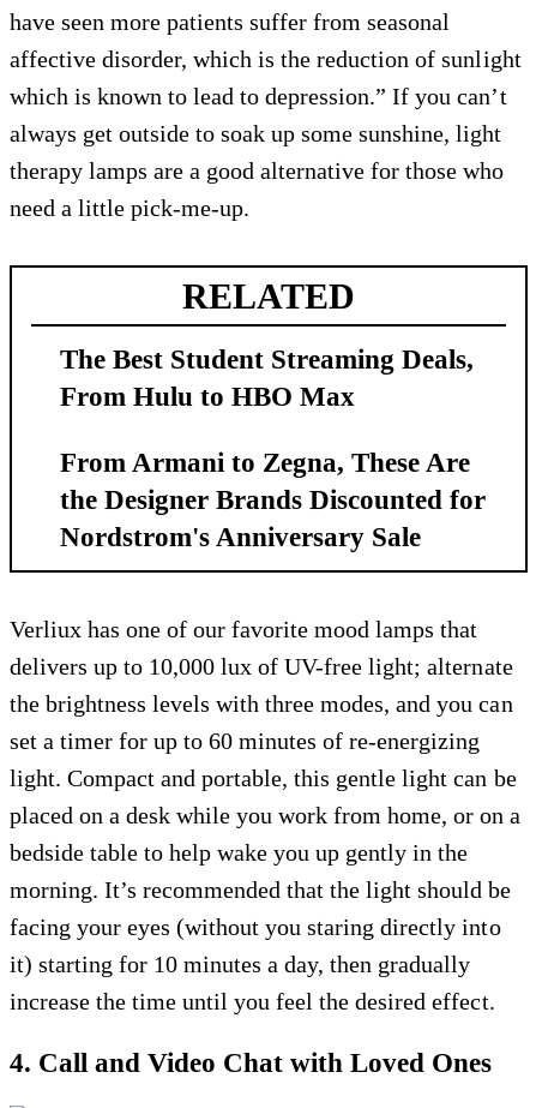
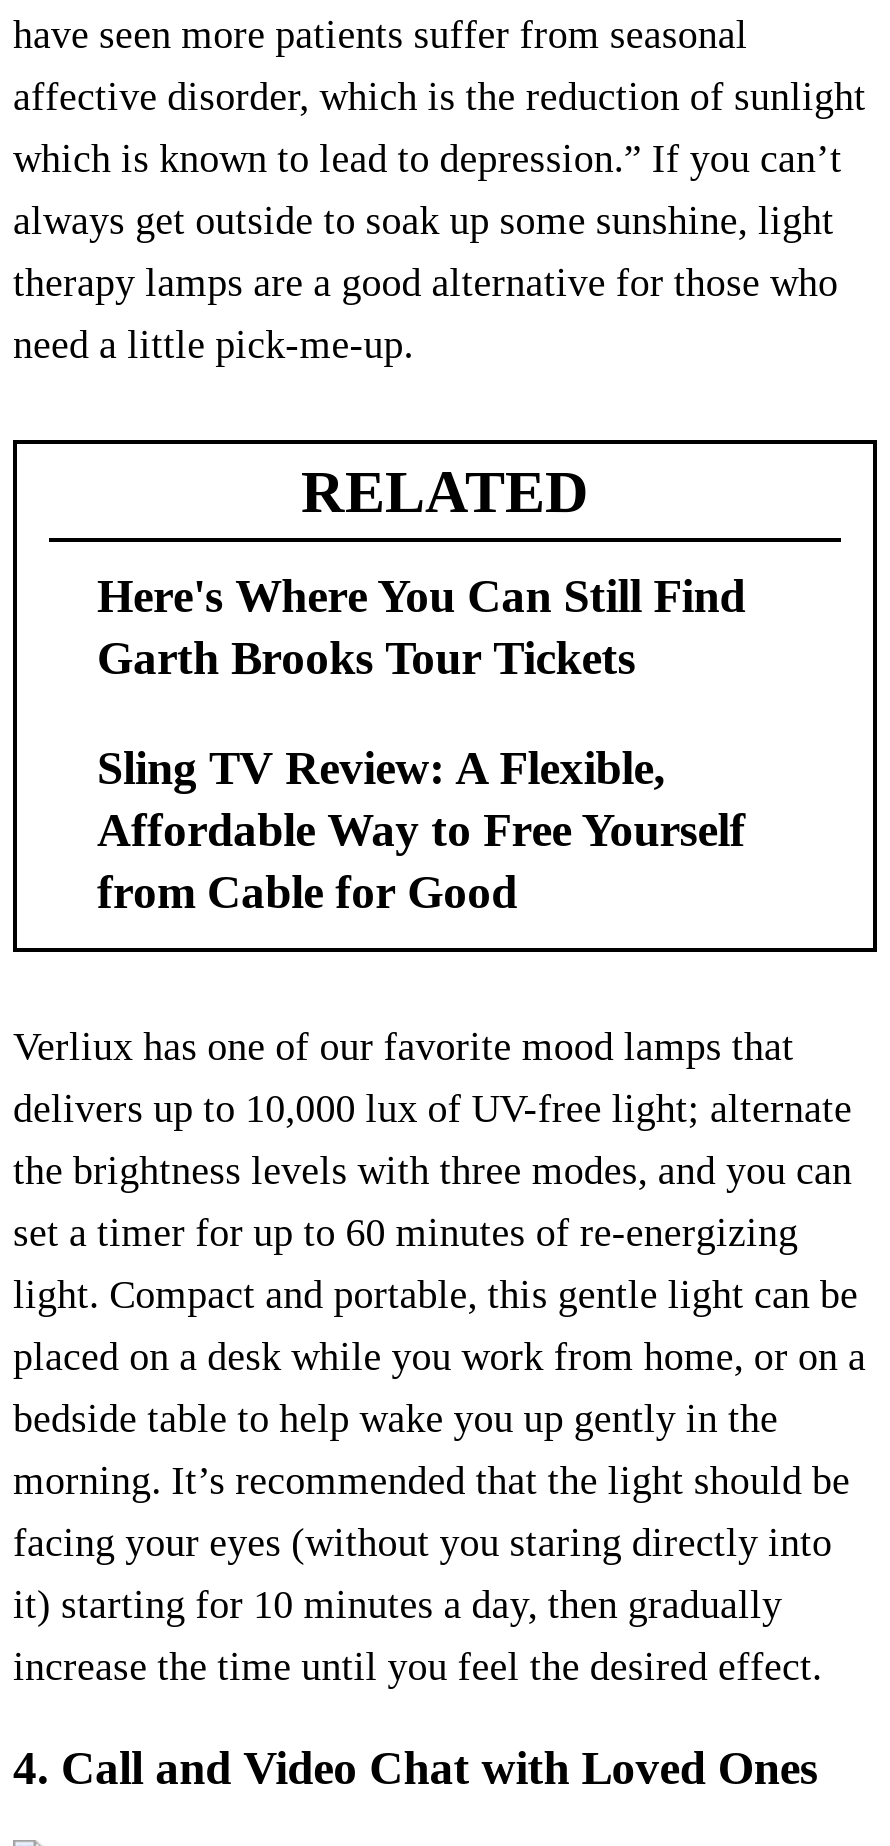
[60,343,474,411] The Best Student Streaming Deals, | From Hulu to HBO Max -> [97,571,746,685] Here's Where You Can Still Find | Garth Brooks Tour Tickets
[60,446,486,552] From Armani to Zegna, These Are | the Designer Brands Discounted for | Nordstrom's Anniversary Sale -> [97,743,746,919] Sling TV Review: A Flexible, | Affordable Way to Free Yourself | from Cable for Good

